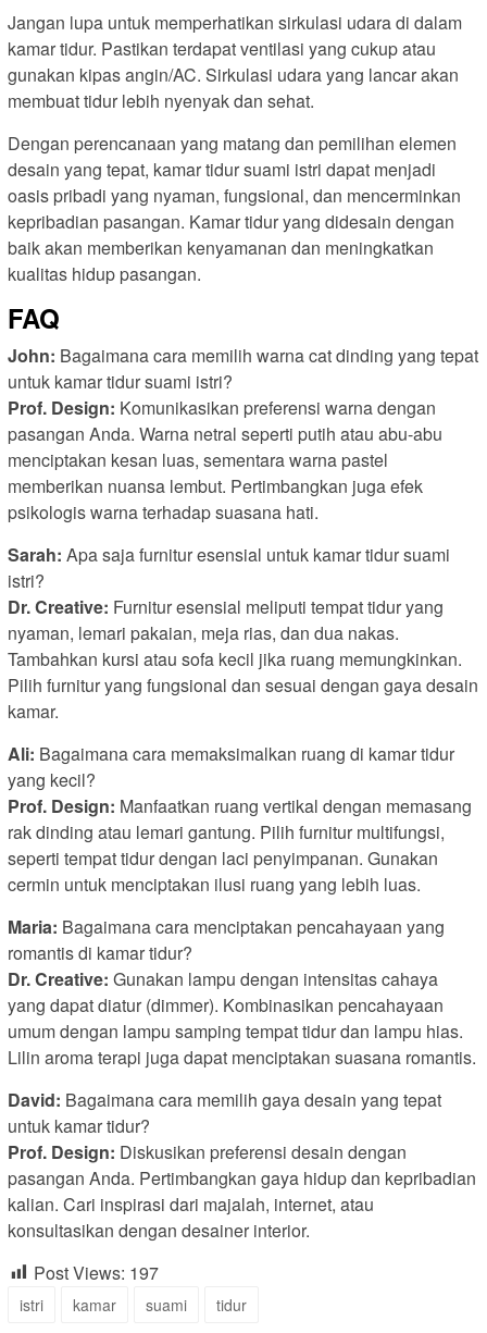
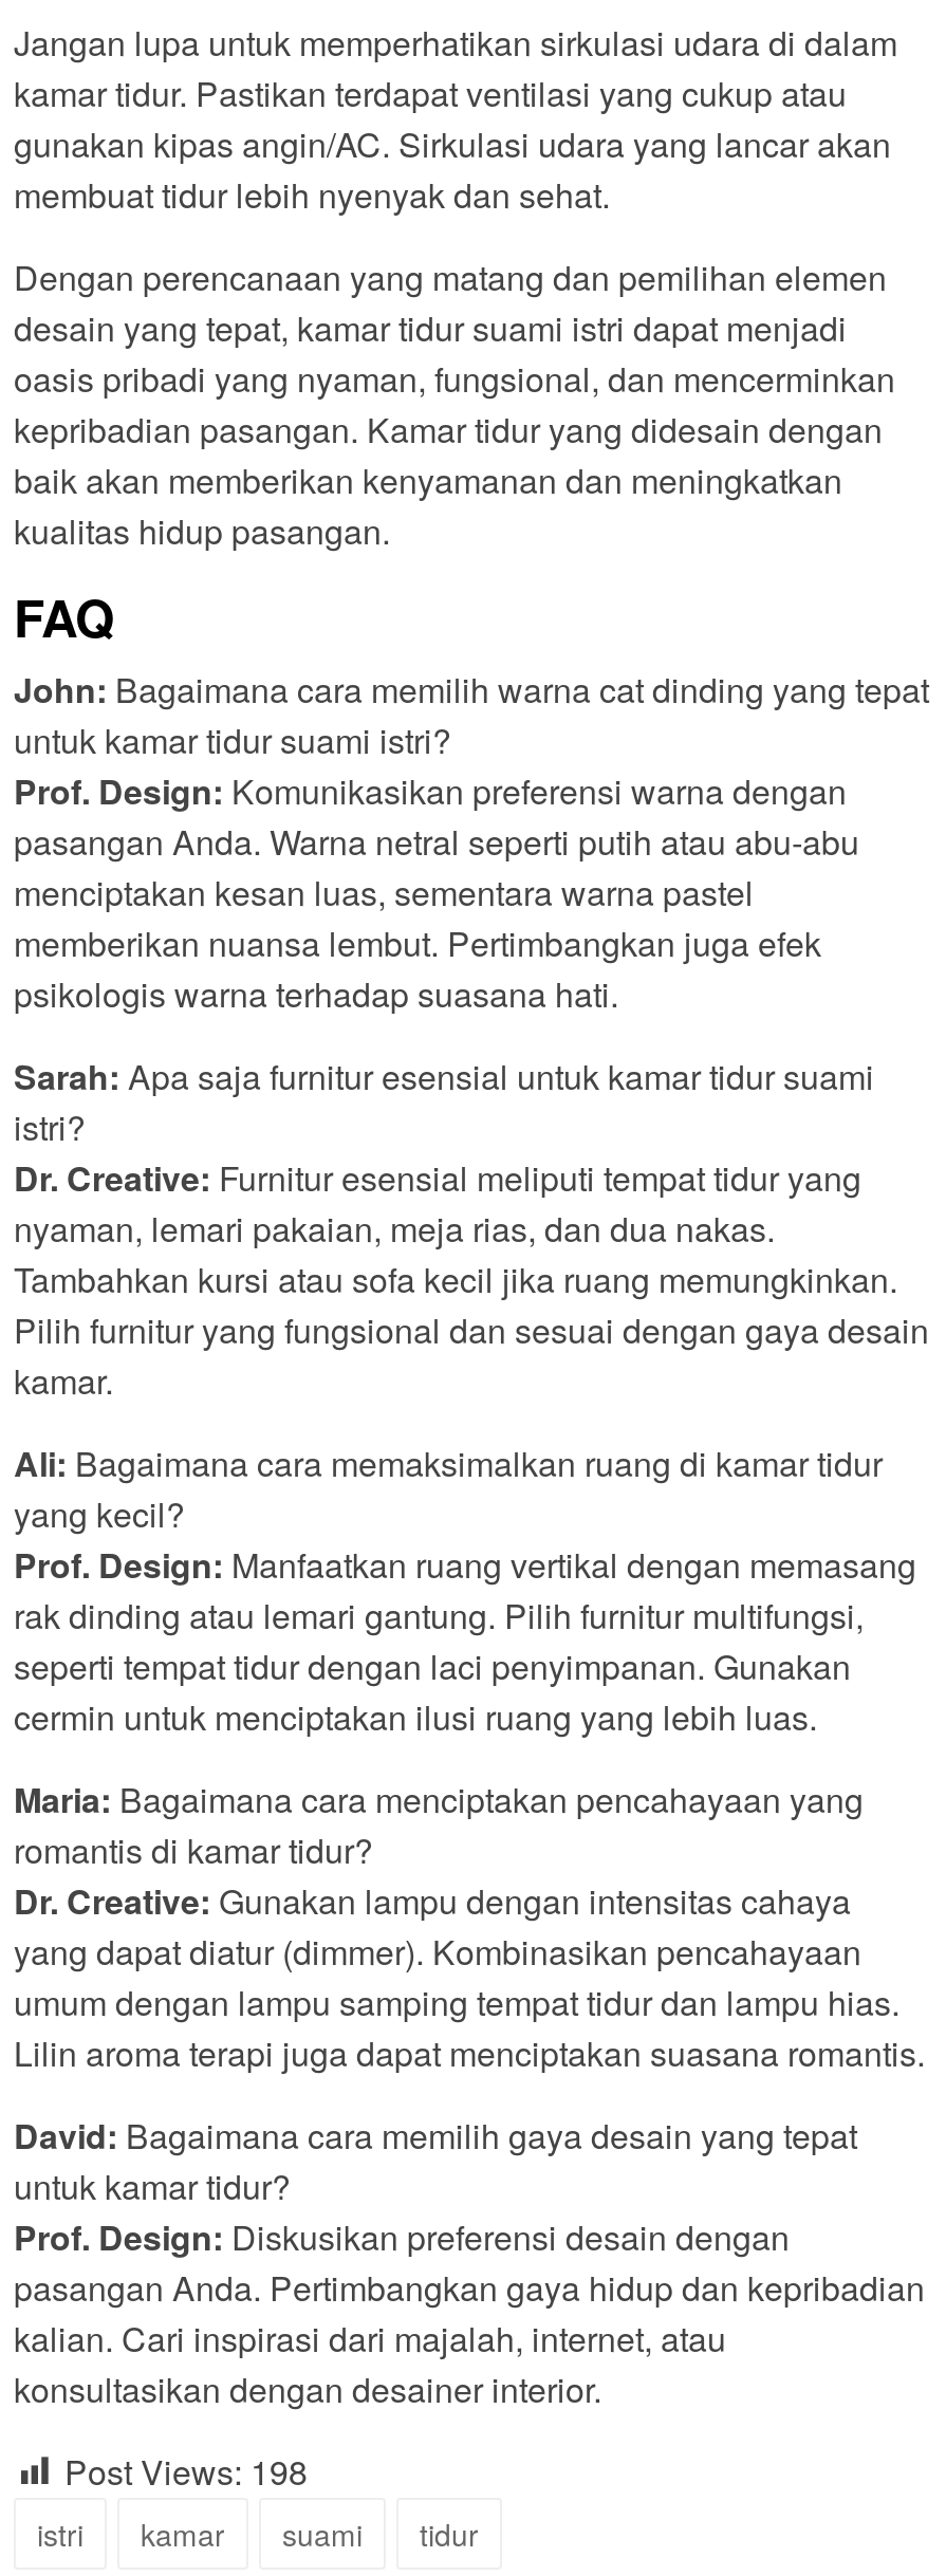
[34,1260,159,1285] Post Views: 197 -> [64,2446,308,2495] Post Views: 198

